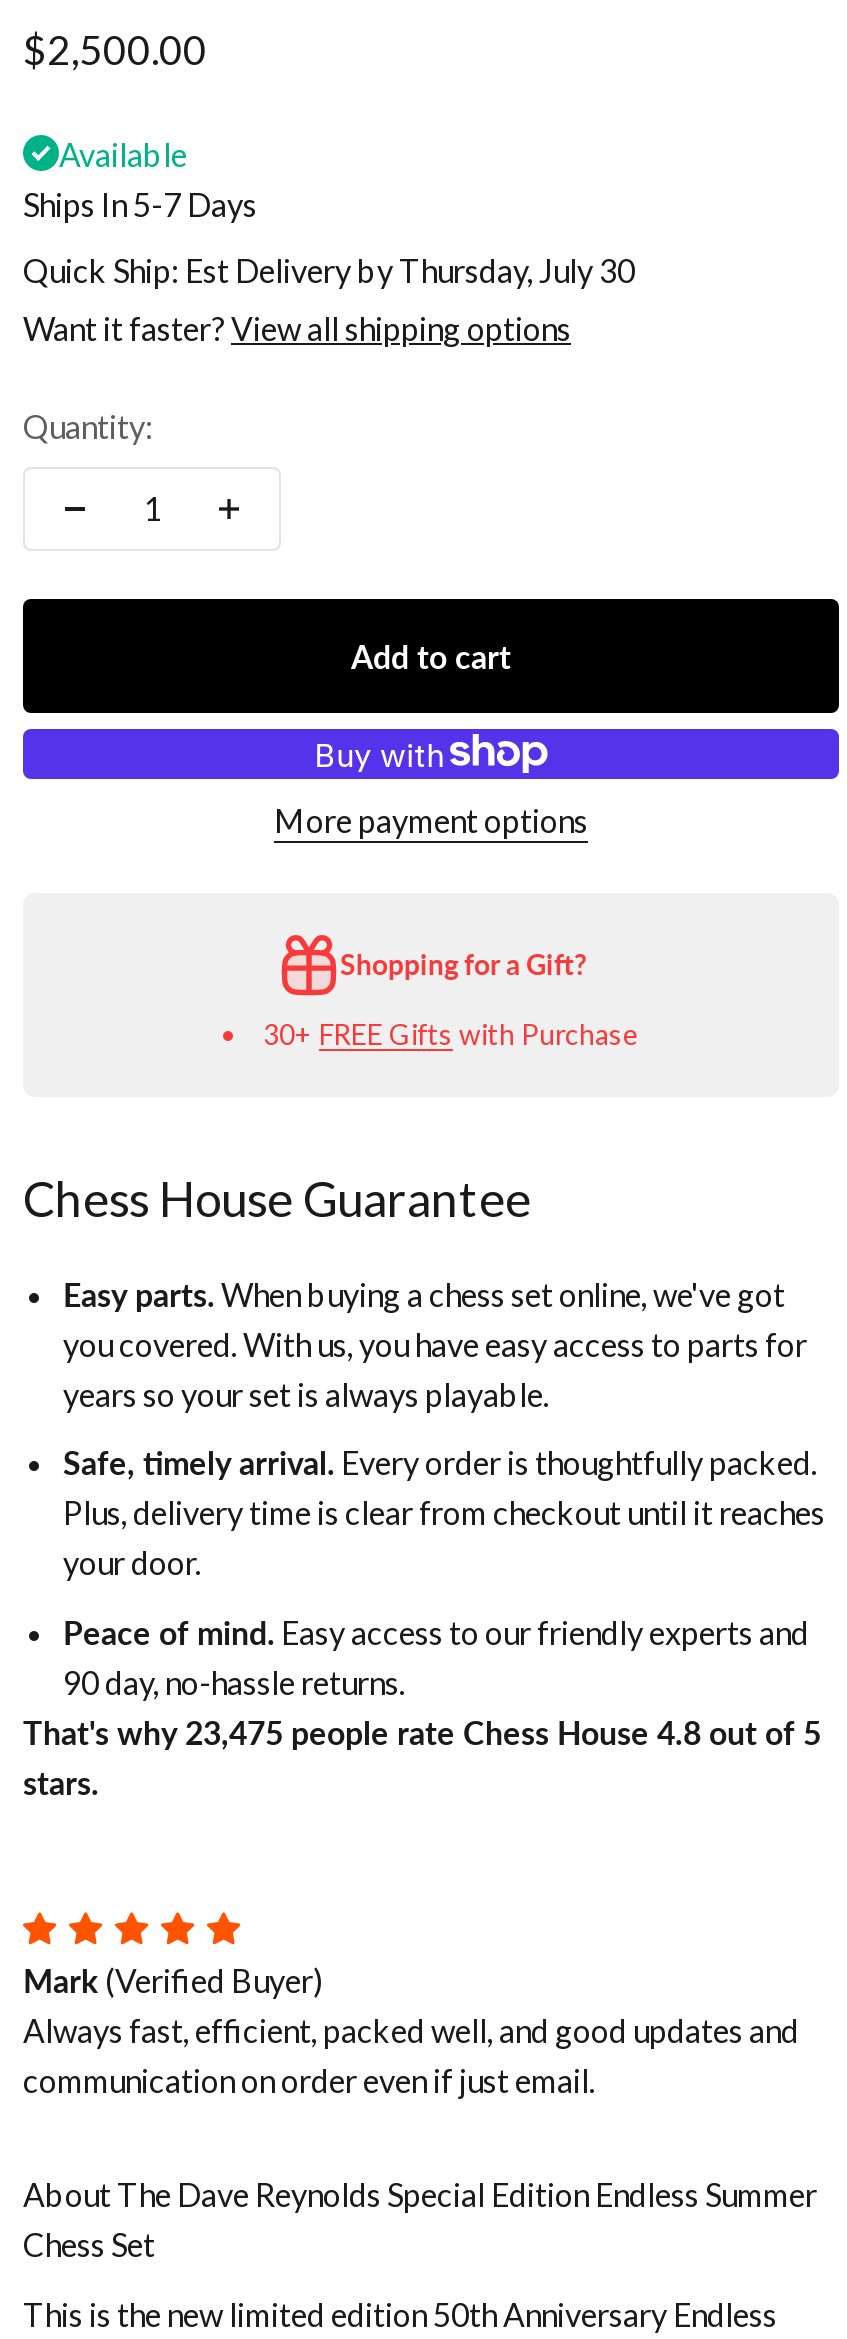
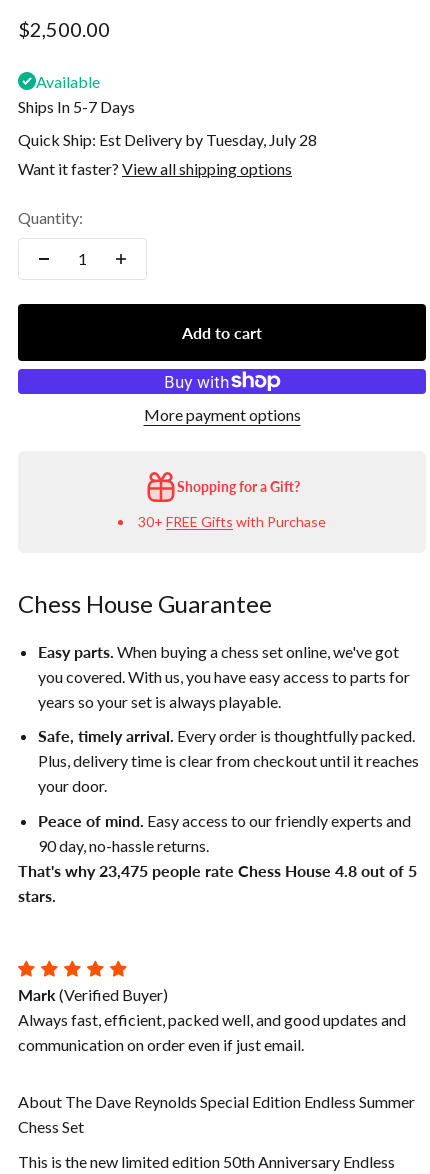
[23,250,635,288] Quick Ship: Est Delivery by Thursday, July 30 -> [18,130,317,149] Quick Ship: Est Delivery by Tuesday, July 28

